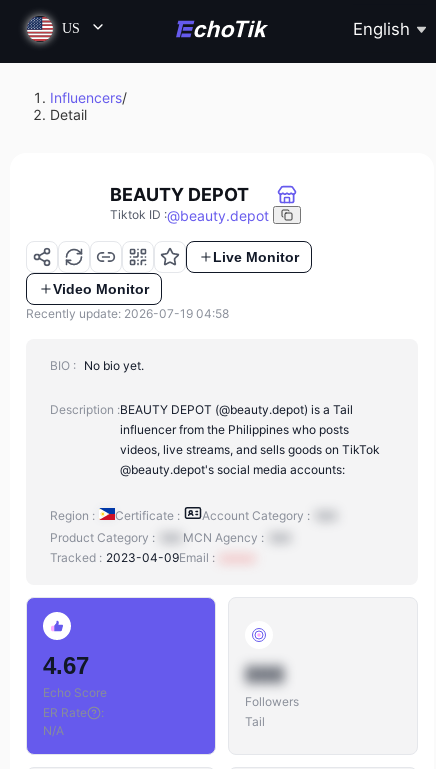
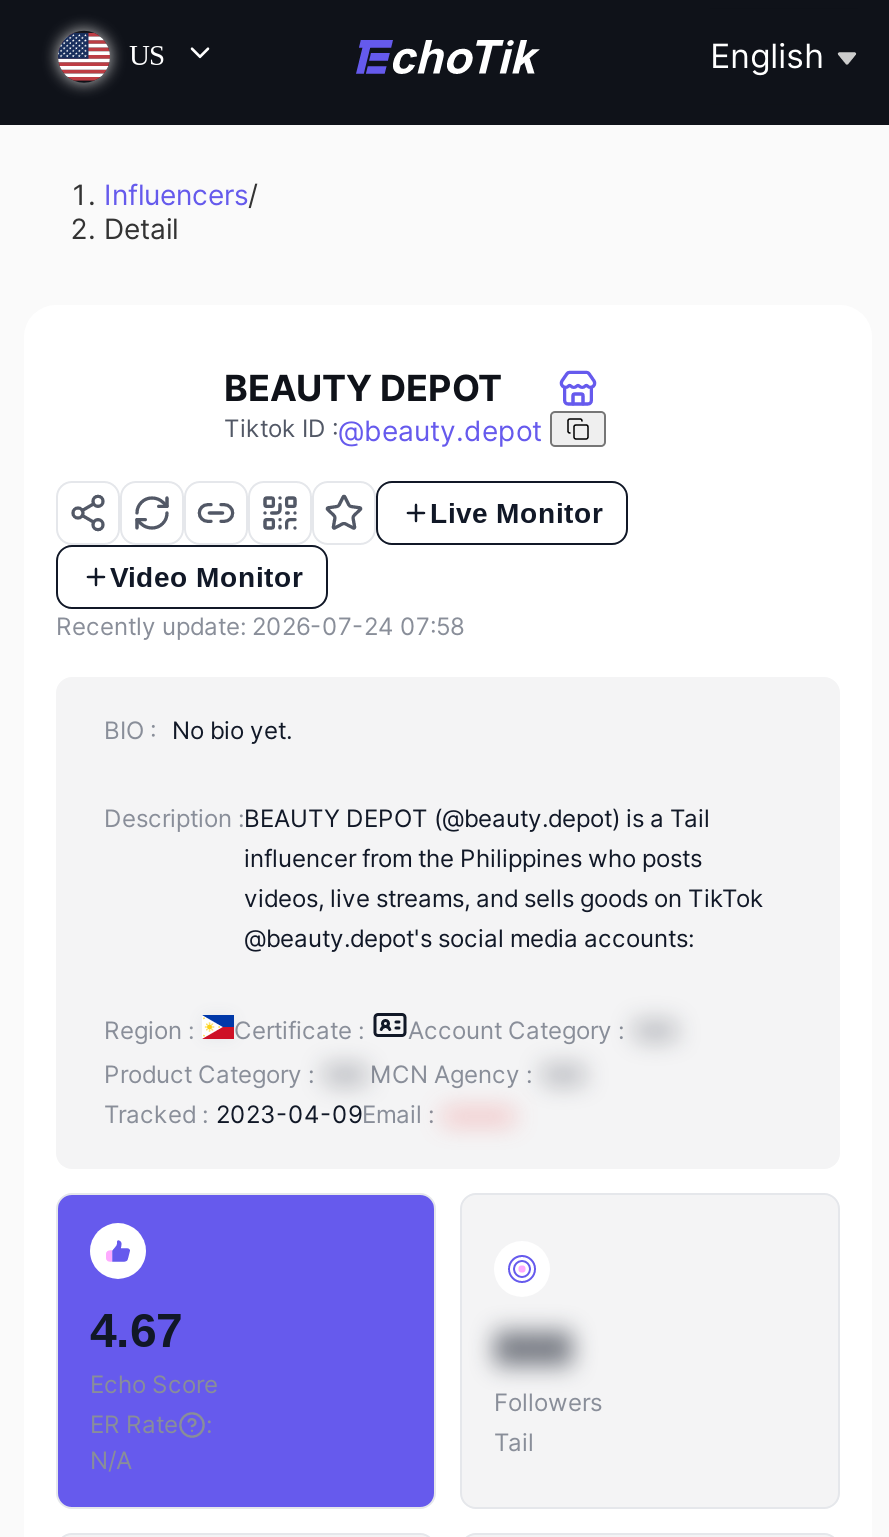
[26,306,229,321] Recently update: 2026-07-19 04:58 -> [56,612,464,642] Recently update: 2026-07-24 07:58

